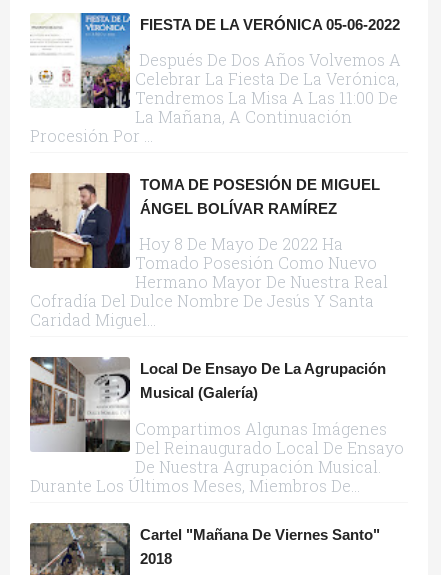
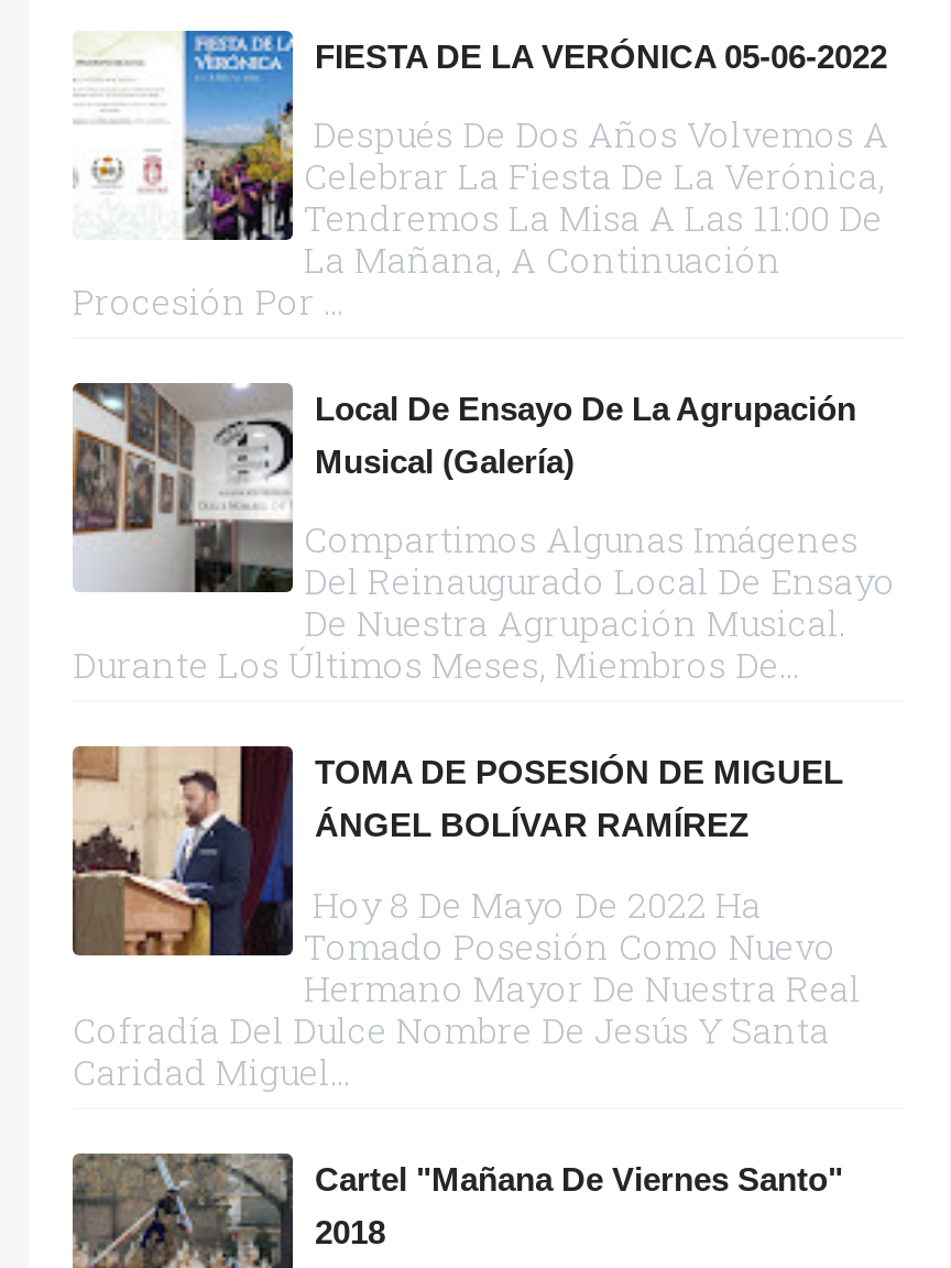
moved [29,172,388,330] -> [70,744,861,1093]: [image] | TOMA DE POSESIÓN DE MIGUEL | ÁNGEL BOLÍVAR RAMÍREZ | Hoy 8 De Mayo De 2022 Ha | Tomado Posesión Como Nuevo | Hermano Mayor De Nuestra Real | Cofradía Del Dulce Nombre De Jesús Y Santa | Caridad Miguel...
moved [30,357,404,496] -> [73,381,896,688]: [image] | Local De Ensayo De La Agrupación | Musical (galería) | Compartimos Algunas Imágenes | Del Reinaugurado Local De Ensayo | De Nuestra Agrupación Musical. | Durante Los Últimos Meses, Miembros De...

